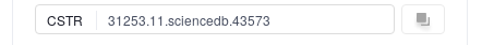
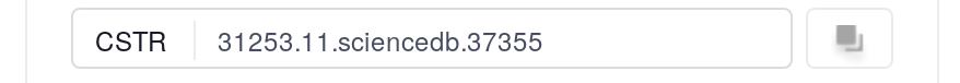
[47,11,270,29] CSTR 31253.11.sciencedb.43573 -> [95,21,543,58] CSTR 31253.11.sciencedb.37355

